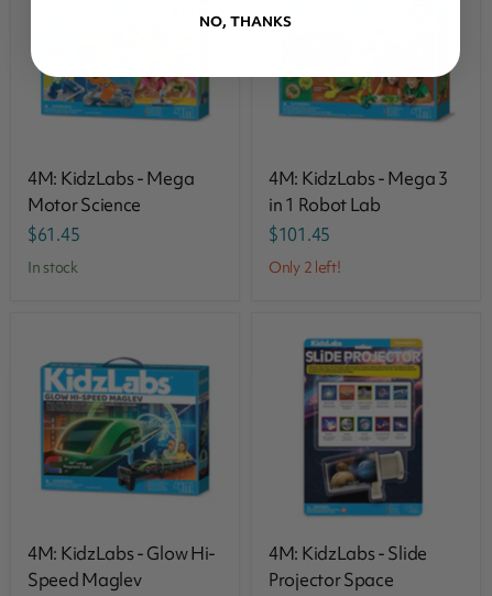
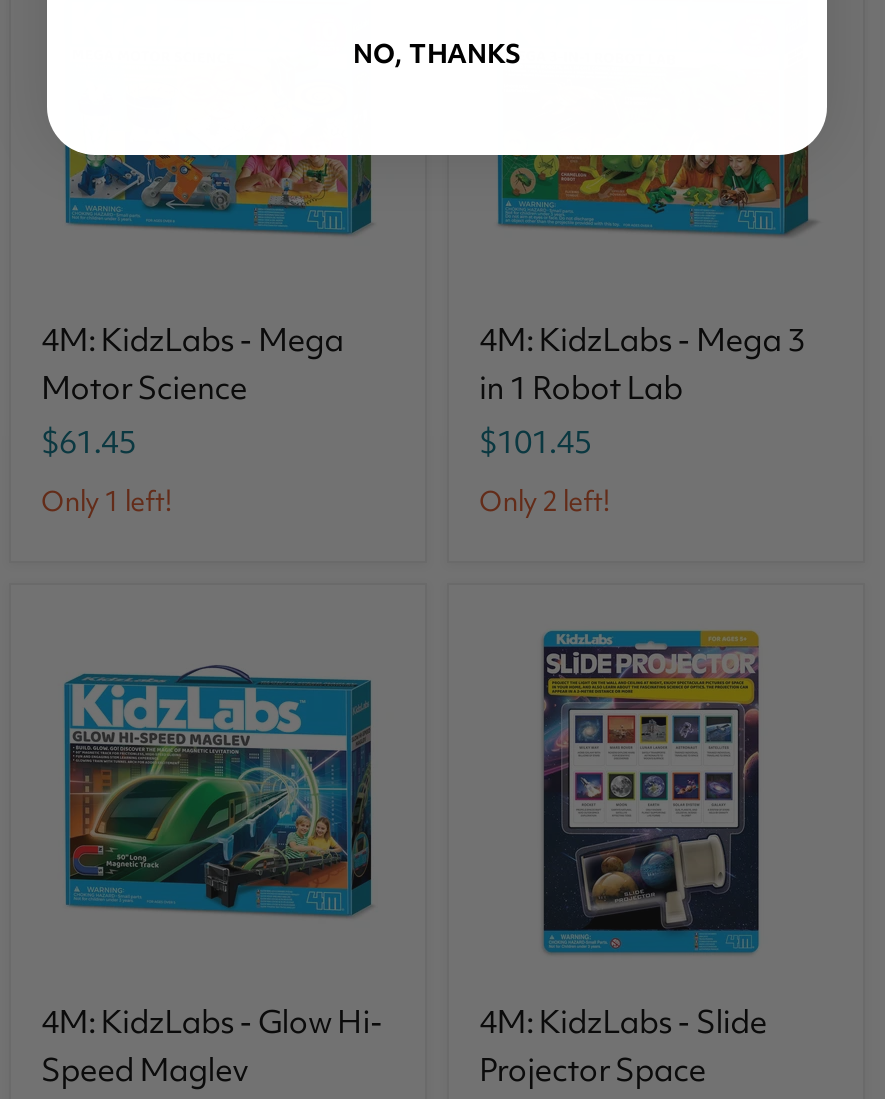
[32,257,78,277] in stock -> [41,483,172,519] Only 1 left!

